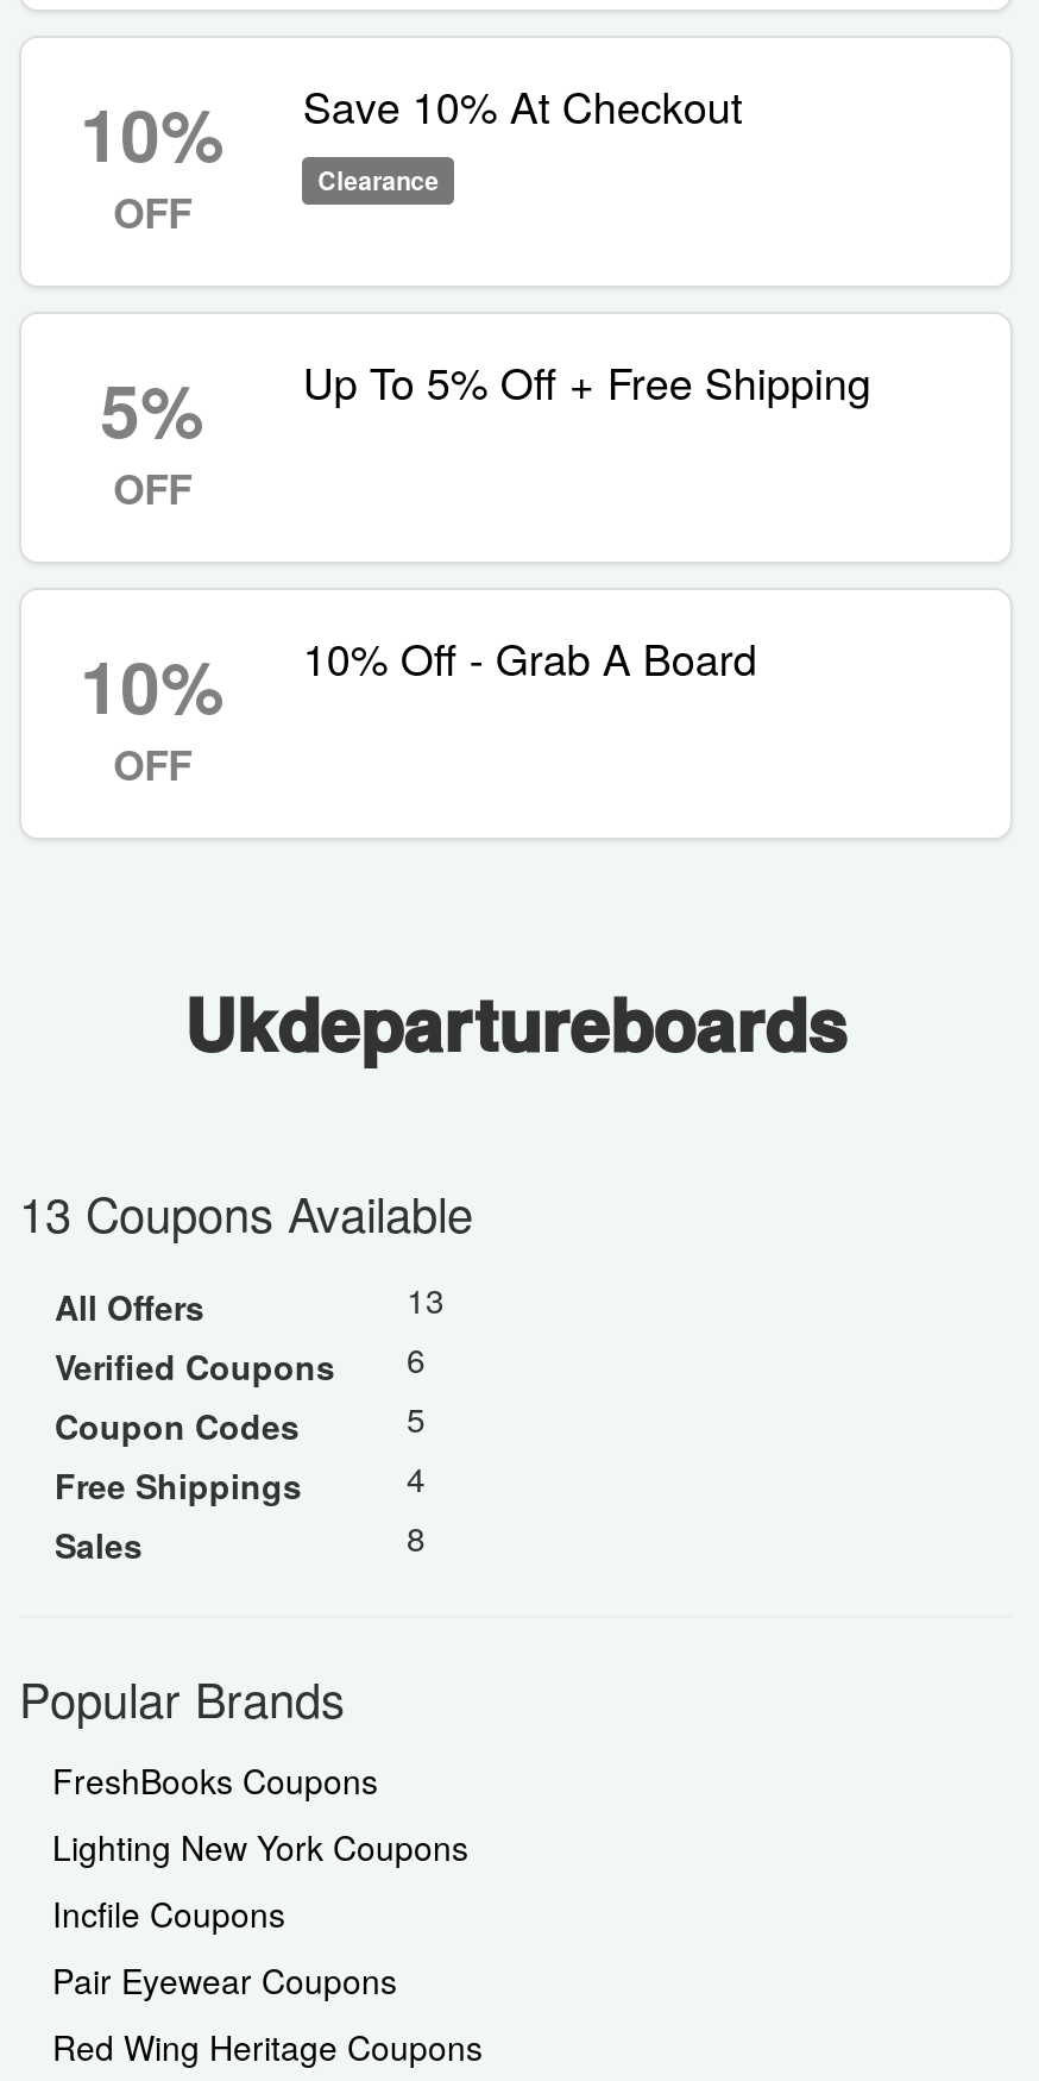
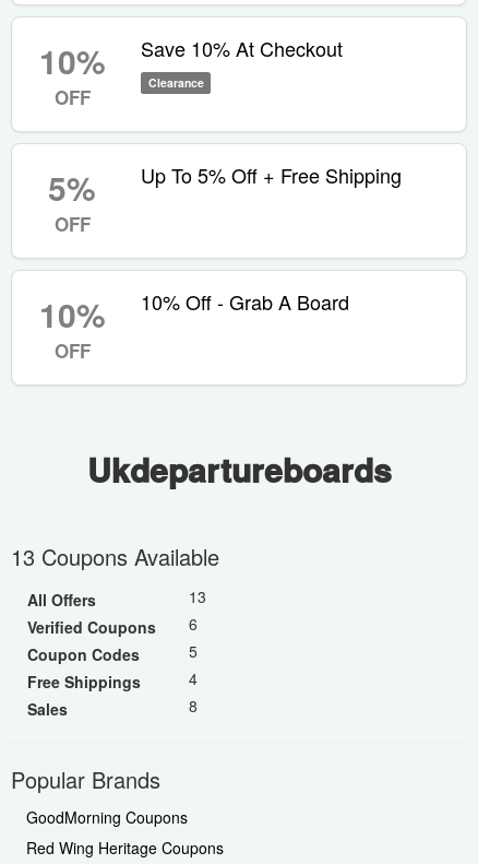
[52,1756,468,2004] FreshBooks Coupons | Lighting New York Coupons | Incfile Coupons | Pair Eyewear Coupons -> [26,806,188,828] GoodMorning Coupons

